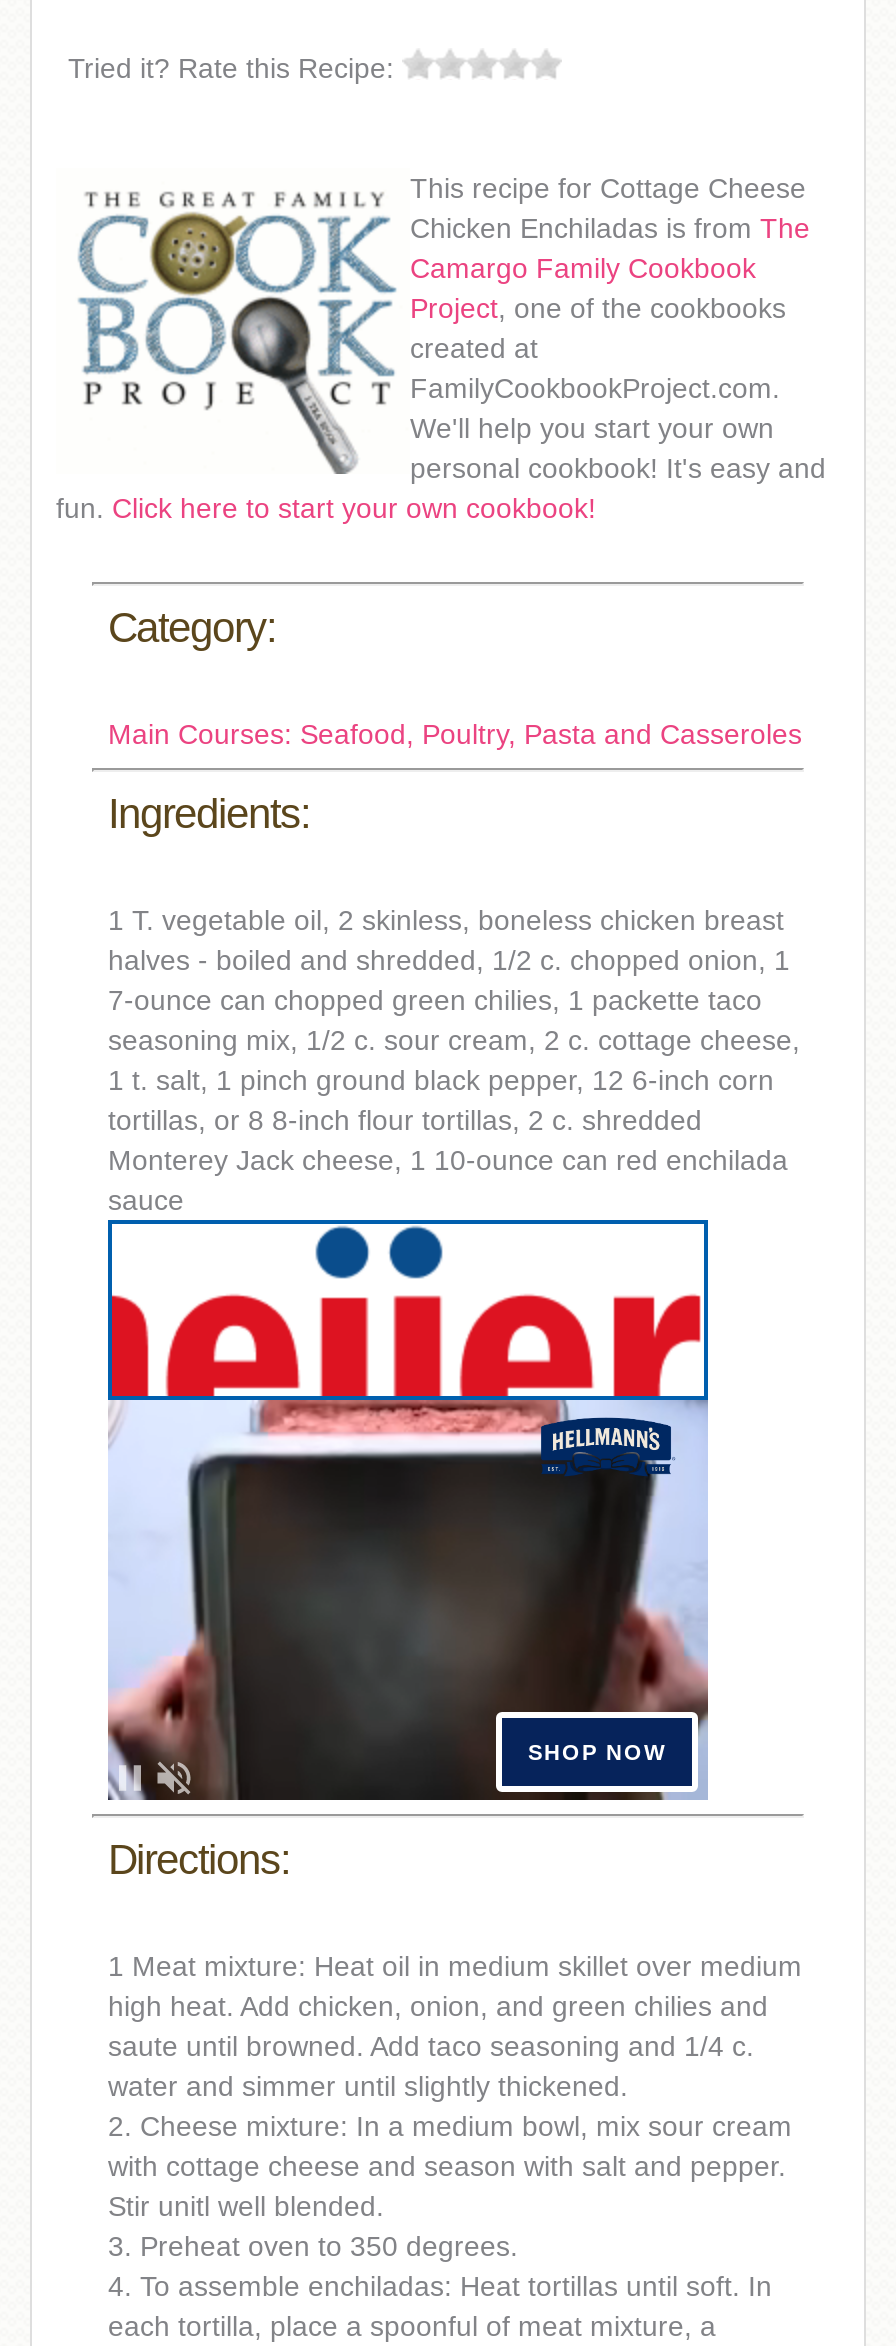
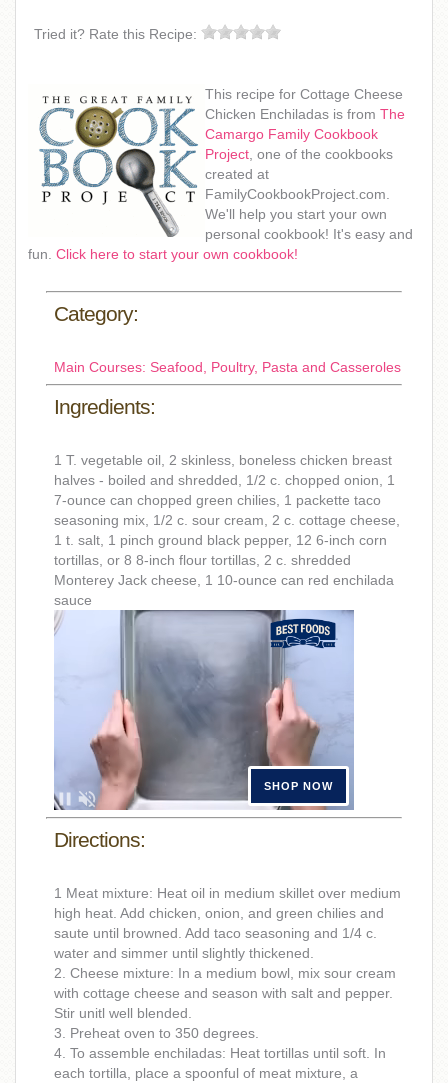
[106,1218,710,1802] [image] -> [54,609,353,811] [image]

